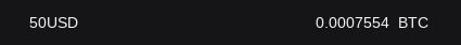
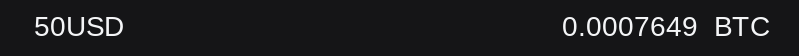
[316,14,428,31] 0.0007554 BTC -> [562,10,770,42] 0.0007649 BTC

